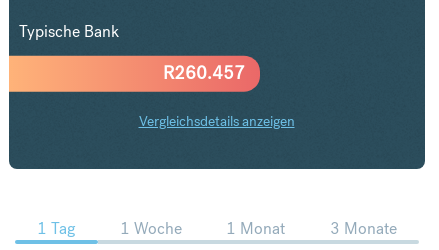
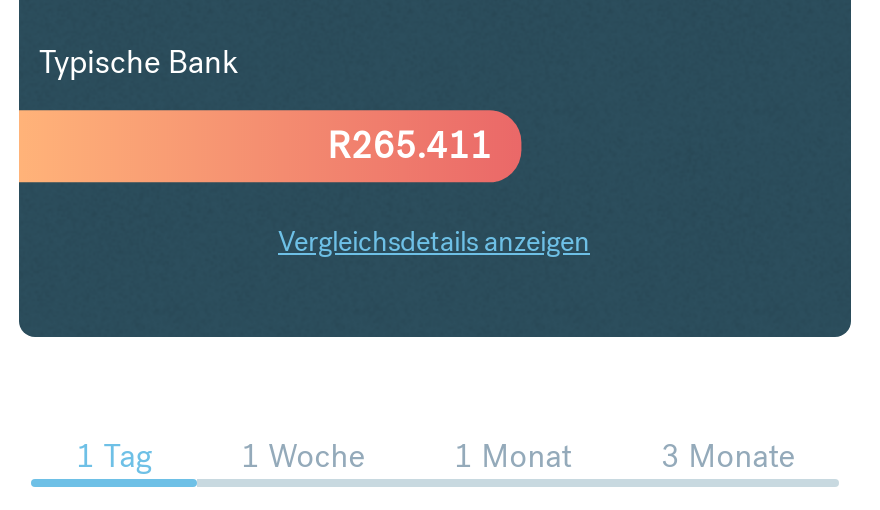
[163,61,245,84] R260.457 -> [327,122,491,168] R265.411

